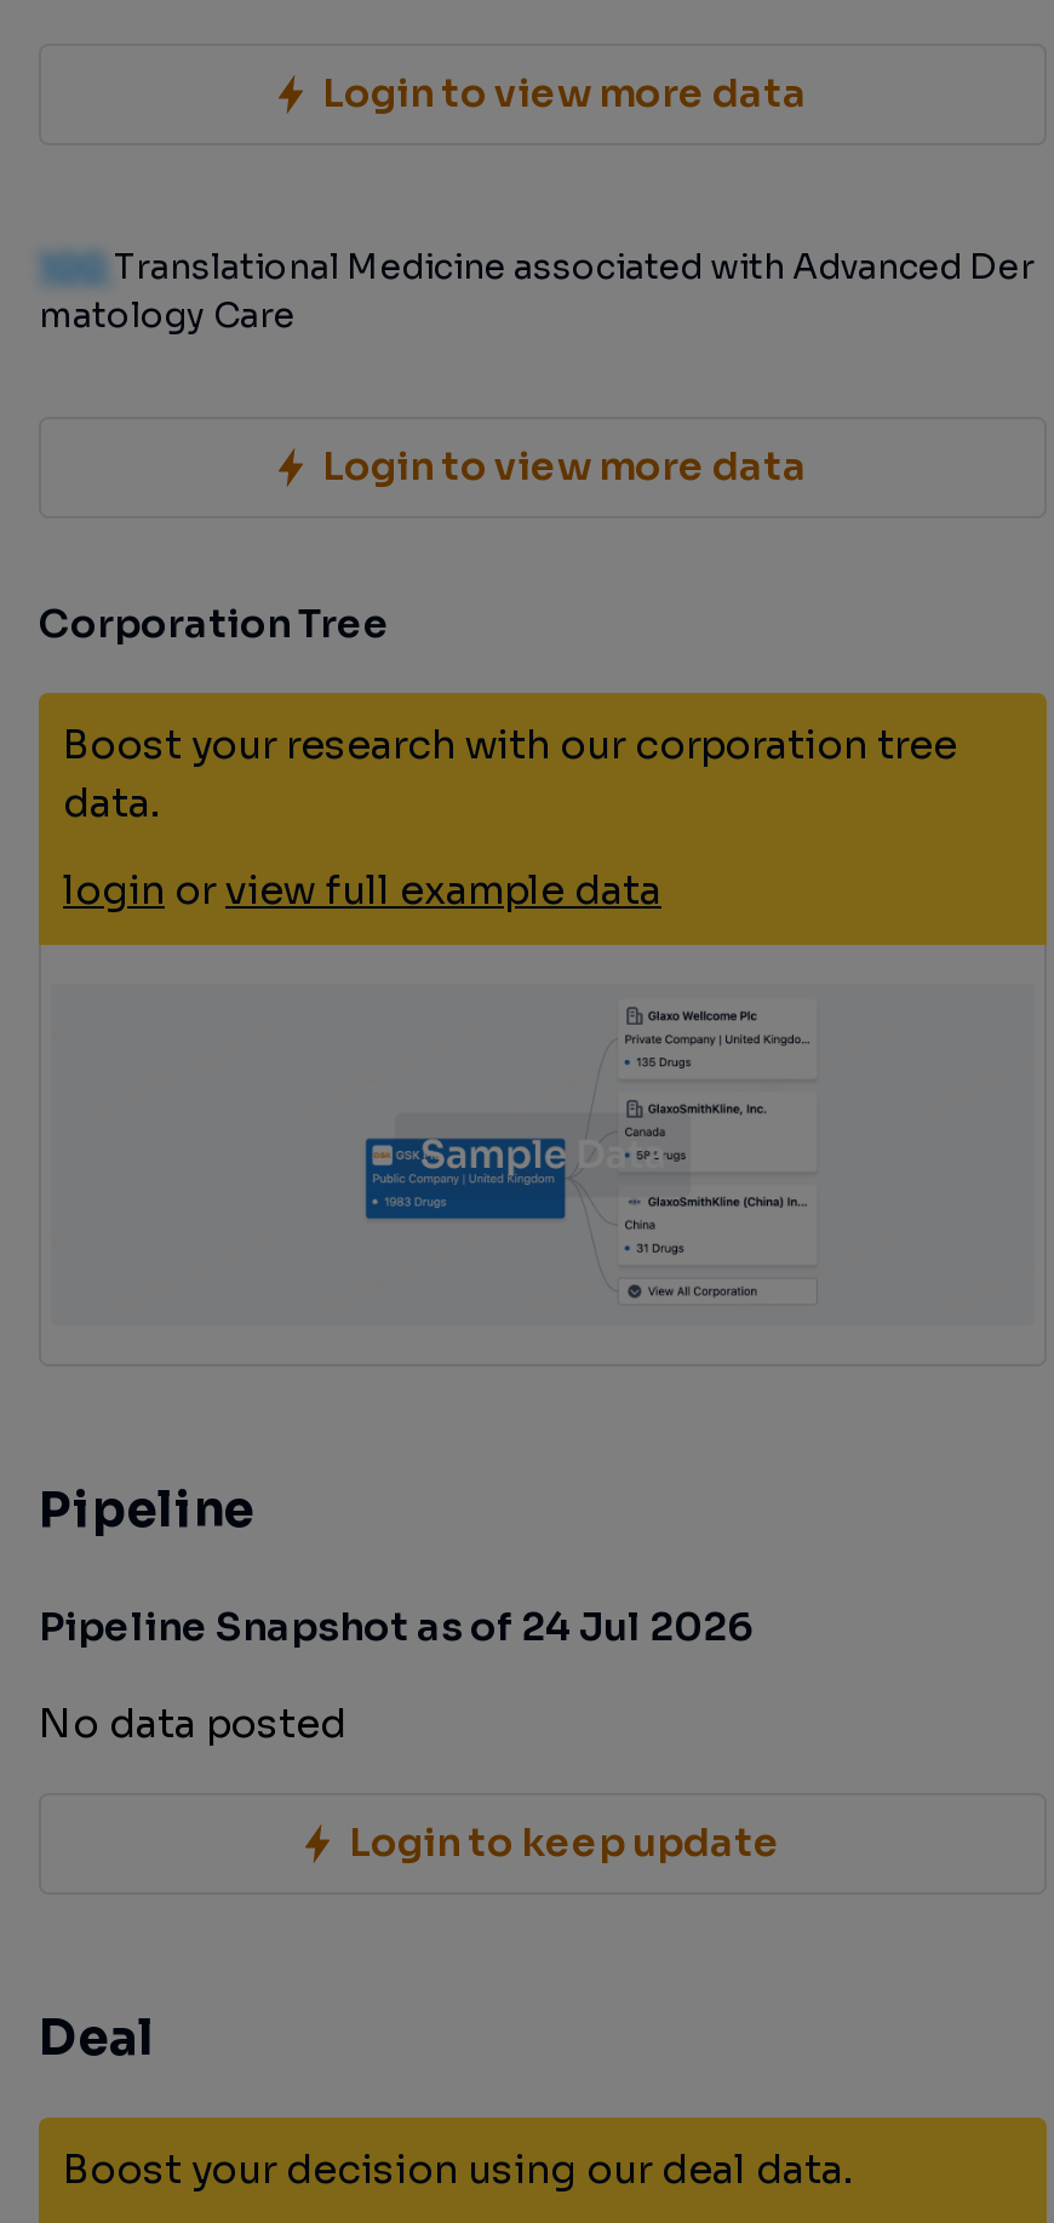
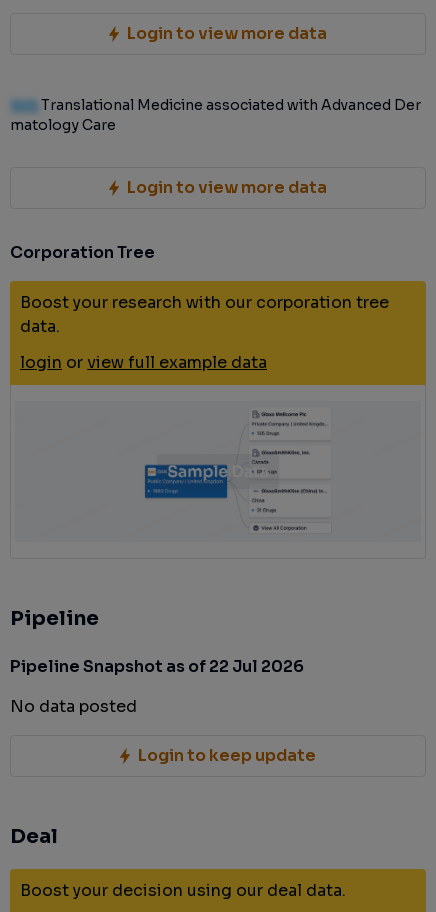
[39,1602,754,1652] Pipeline Snapshot as of 24 Jul 2026 -> [10,656,304,677] Pipeline Snapshot as of 22 Jul 2026

